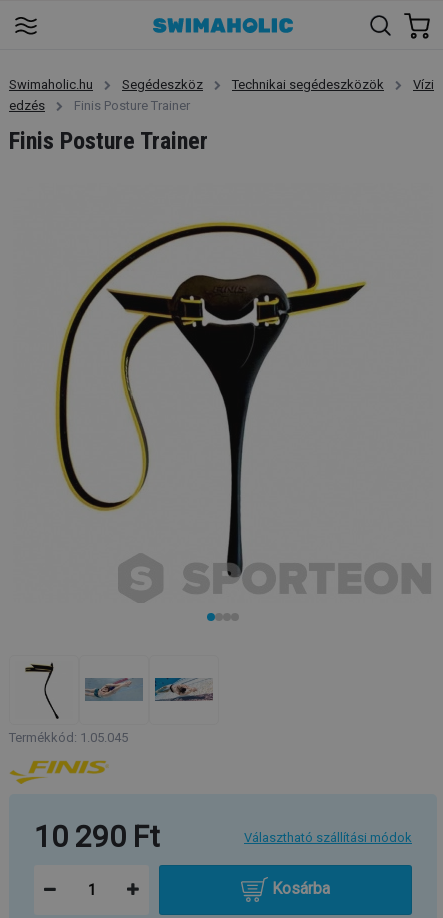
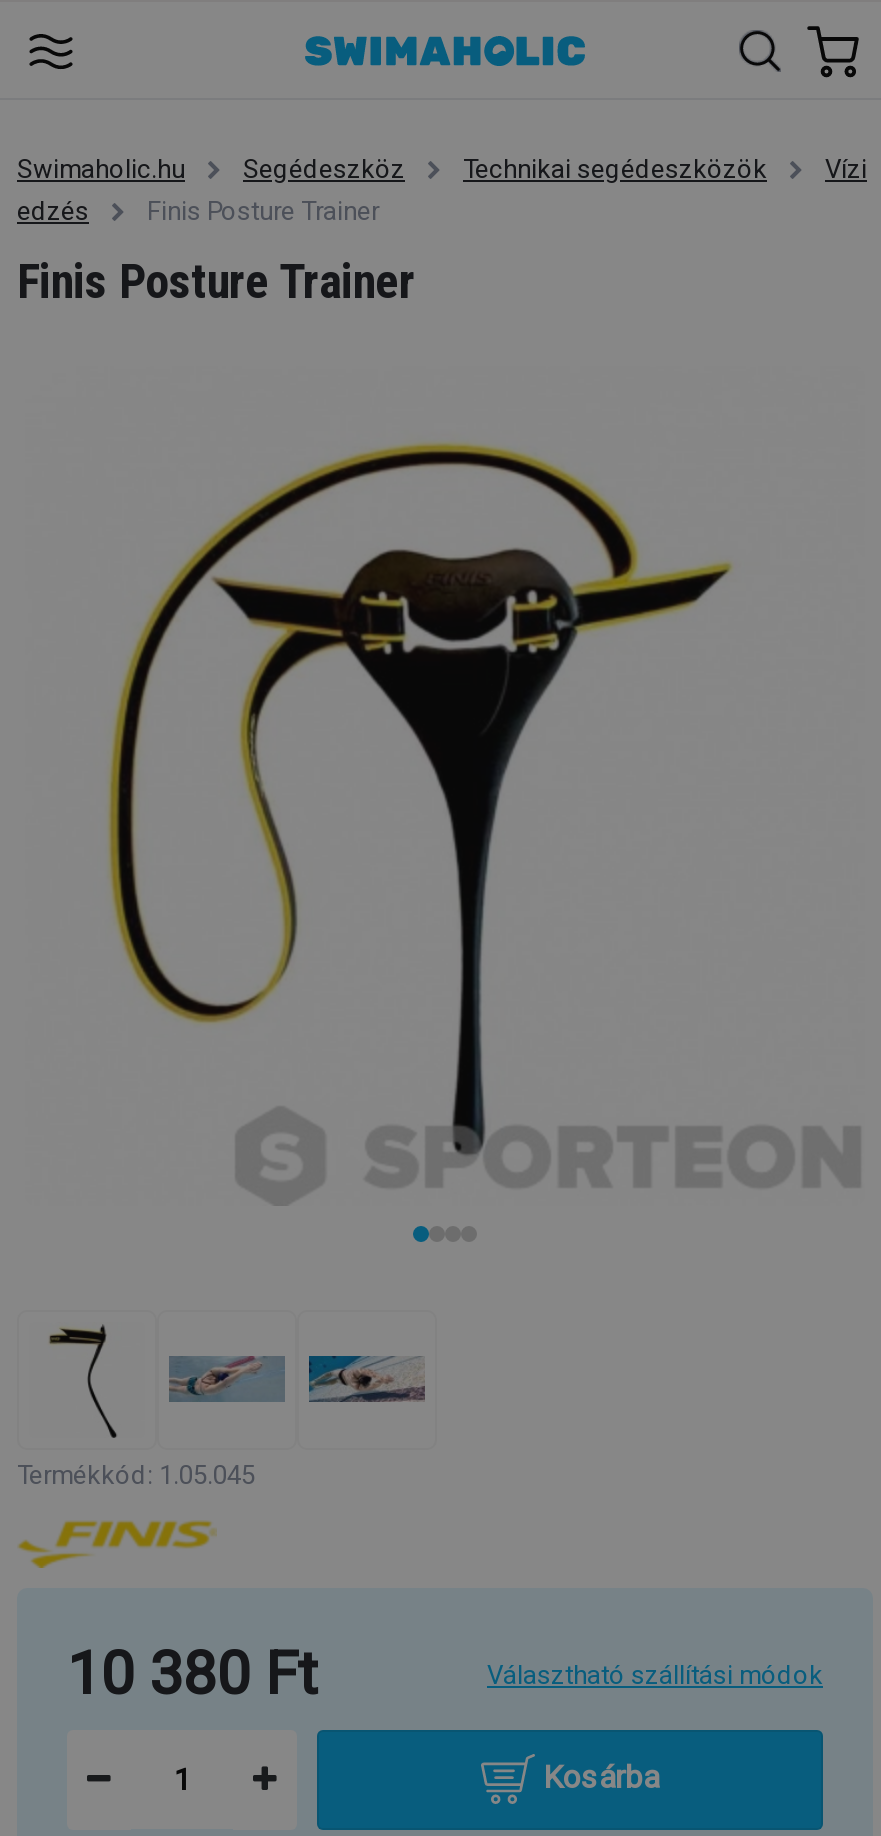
[34,818,160,853] 10 290 Ft -> [67,1637,319,1707] 10 380 Ft

